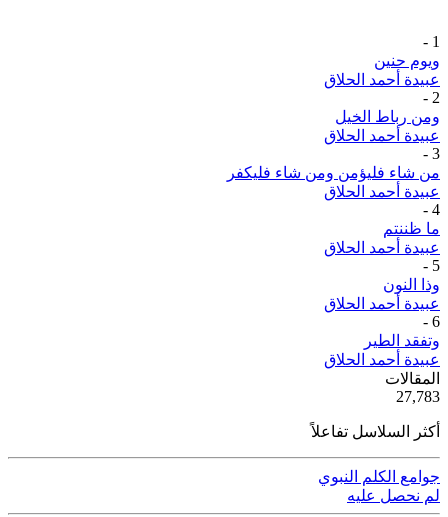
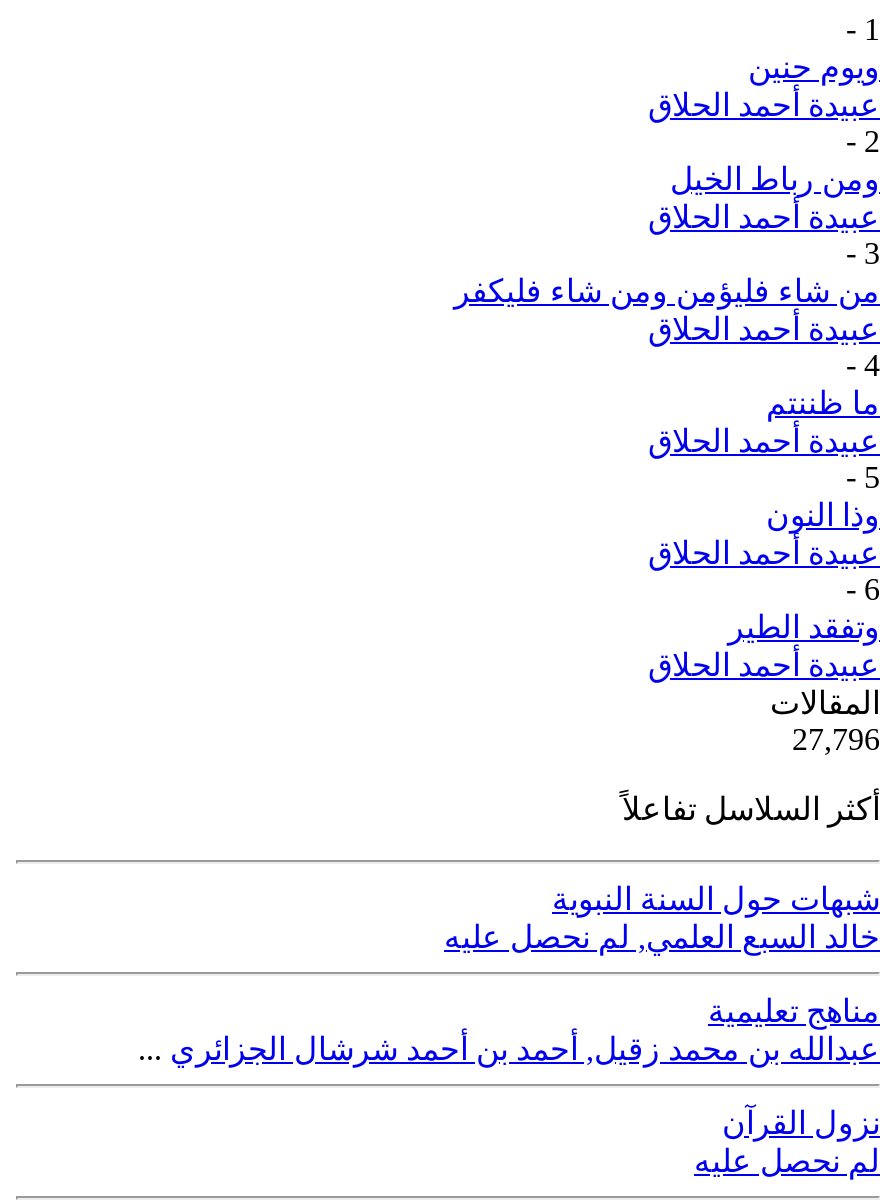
[396,388,440,405] 27,783 -> [792,721,880,755] 27,796
[318,468,440,485] جوامع الكلم النبوي -> [138,881,880,1139] شبهات حول السنة النبوية | خالد السبع العلمي, لم نحصل عليه | مناهج تعليمية | عبدالله بن محمد زقيل, أحمد بن أحمد شرشال الجزائري... | نزول القرآن

